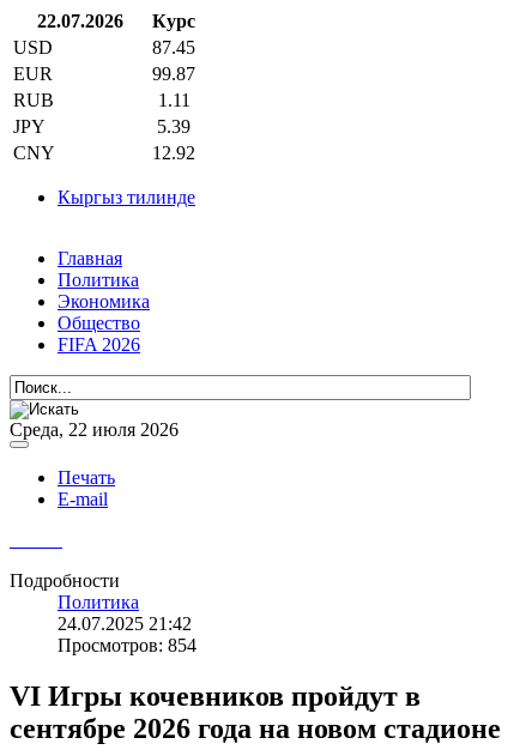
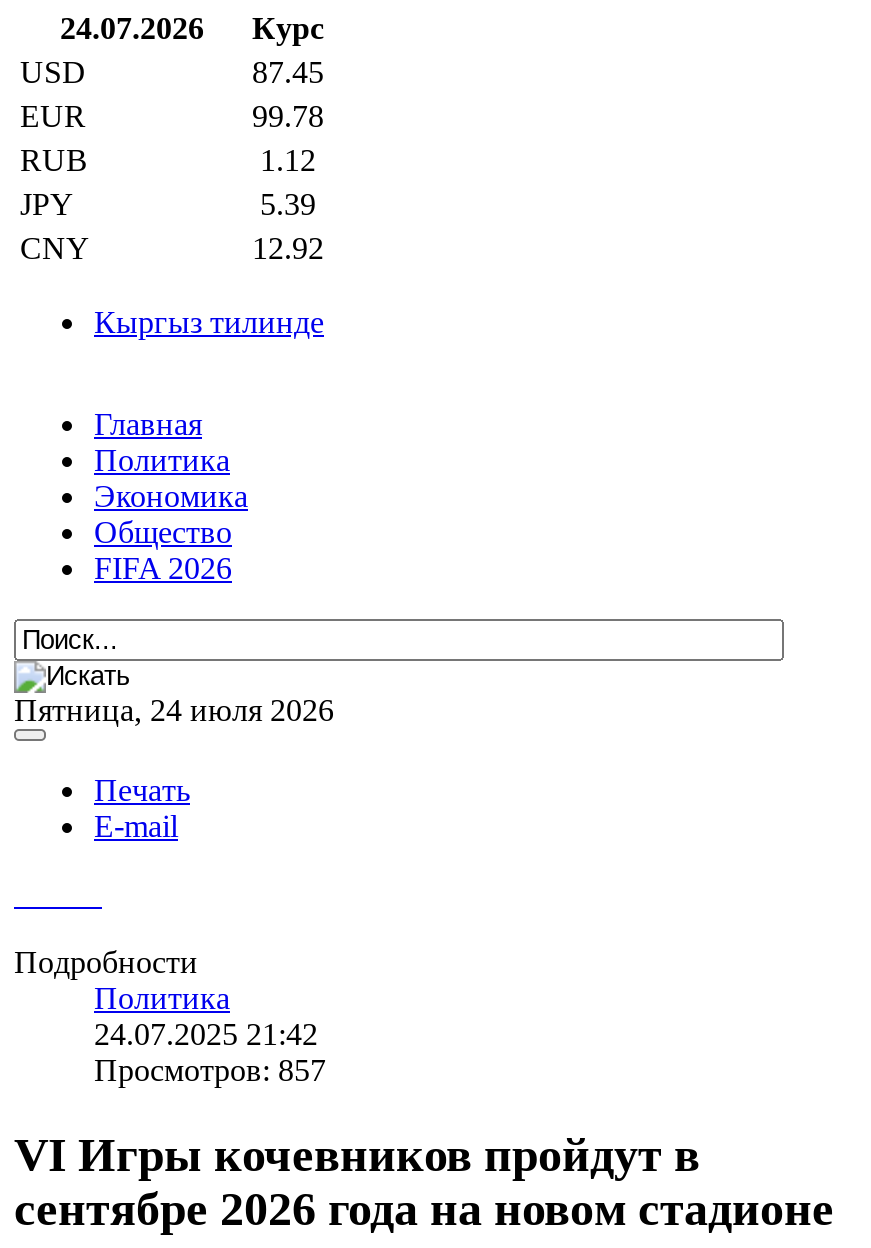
[37,11,195,31] 22.07.2026 Курс -> [60,11,324,45] 24.07.2026 Курс
[152,64,195,84] 99.87 -> [252,99,324,133] 99.78
[158,90,190,110] 1.11 -> [260,143,316,177] 1.12
[10,420,179,440] Среда, 22 июля 2026 -> [14,693,334,727] Пятница, 24 июля 2026
[58,635,197,656] Просмотров: 854 -> [94,1053,326,1087] Просмотров: 857

